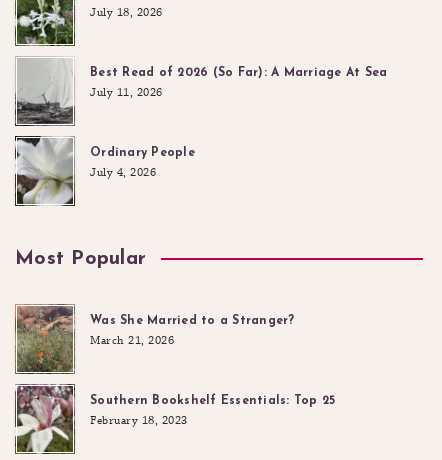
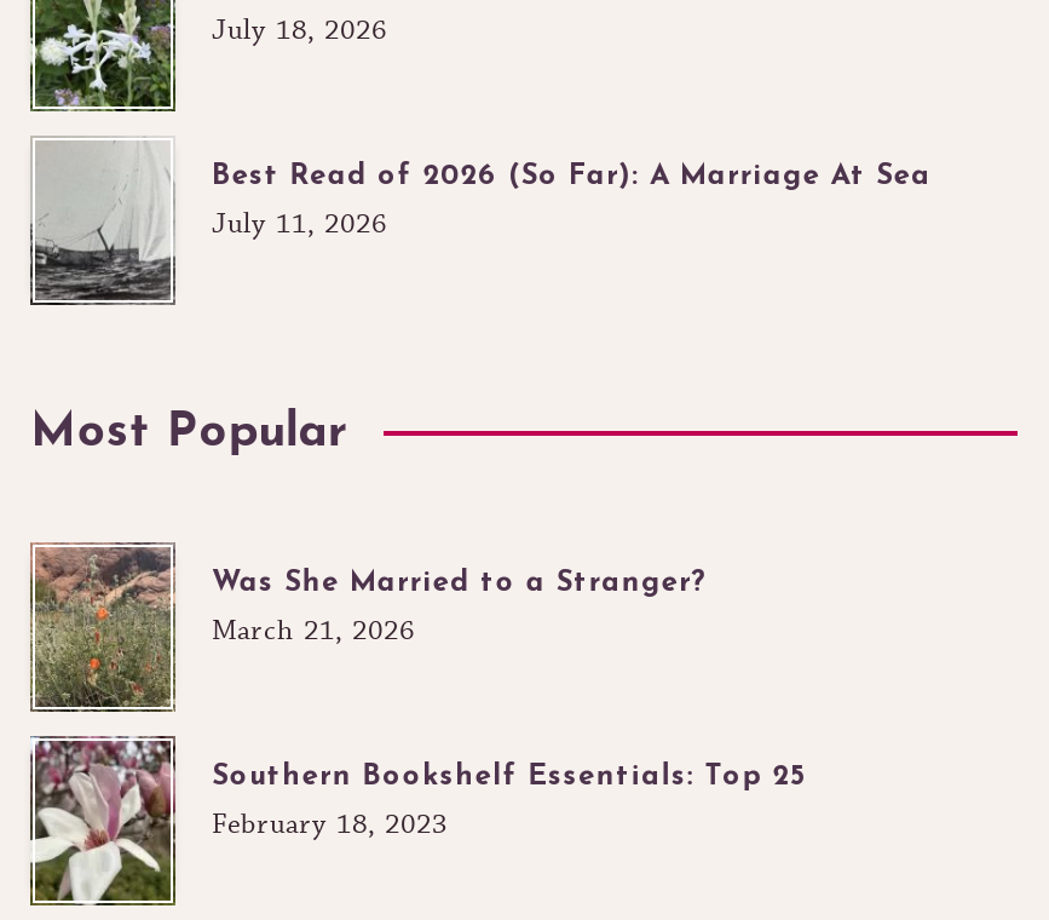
[14,135,195,206] [image] | Ordinary People | July 4, 2026 -> none

